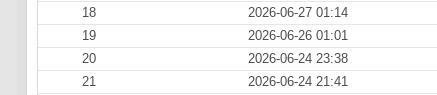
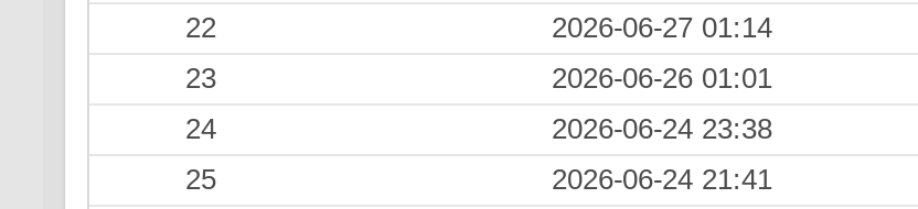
[81,5,95,20] 18 -> [185,11,216,44] 22
[81,28,95,43] 19 -> [185,62,216,95] 23
[81,51,95,66] 20 -> [185,112,216,145] 24
[81,74,95,89] 21 -> [185,163,216,196] 25

